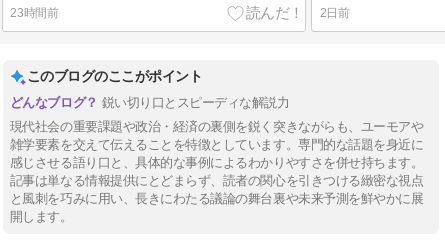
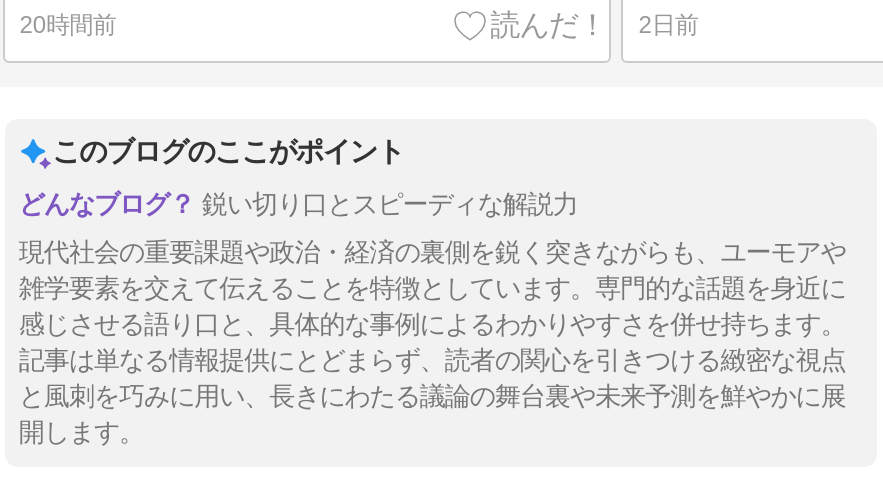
[10,6,58,20] 23時間前 -> [20,10,116,38] 20時間前

